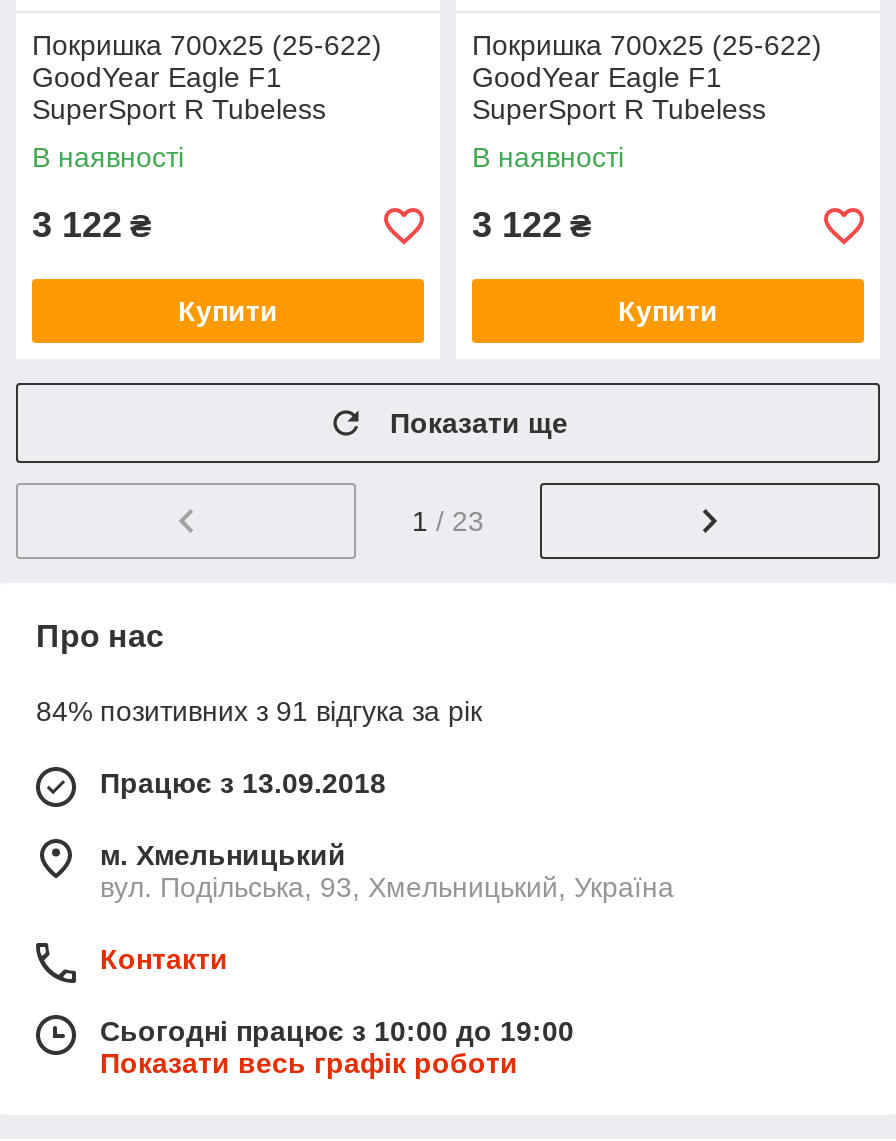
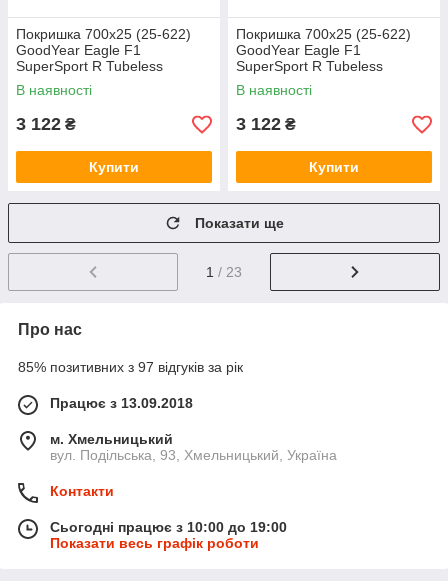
[36,695,482,727] 84% позитивних з 91 відгука за рік -> [18,359,243,375] 85% позитивних з 97 відгуків за рік

